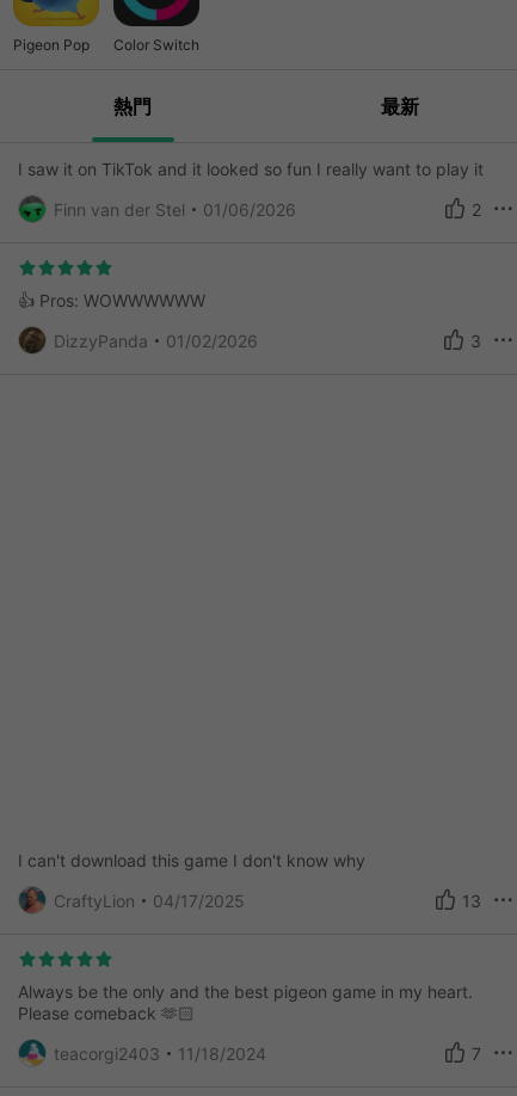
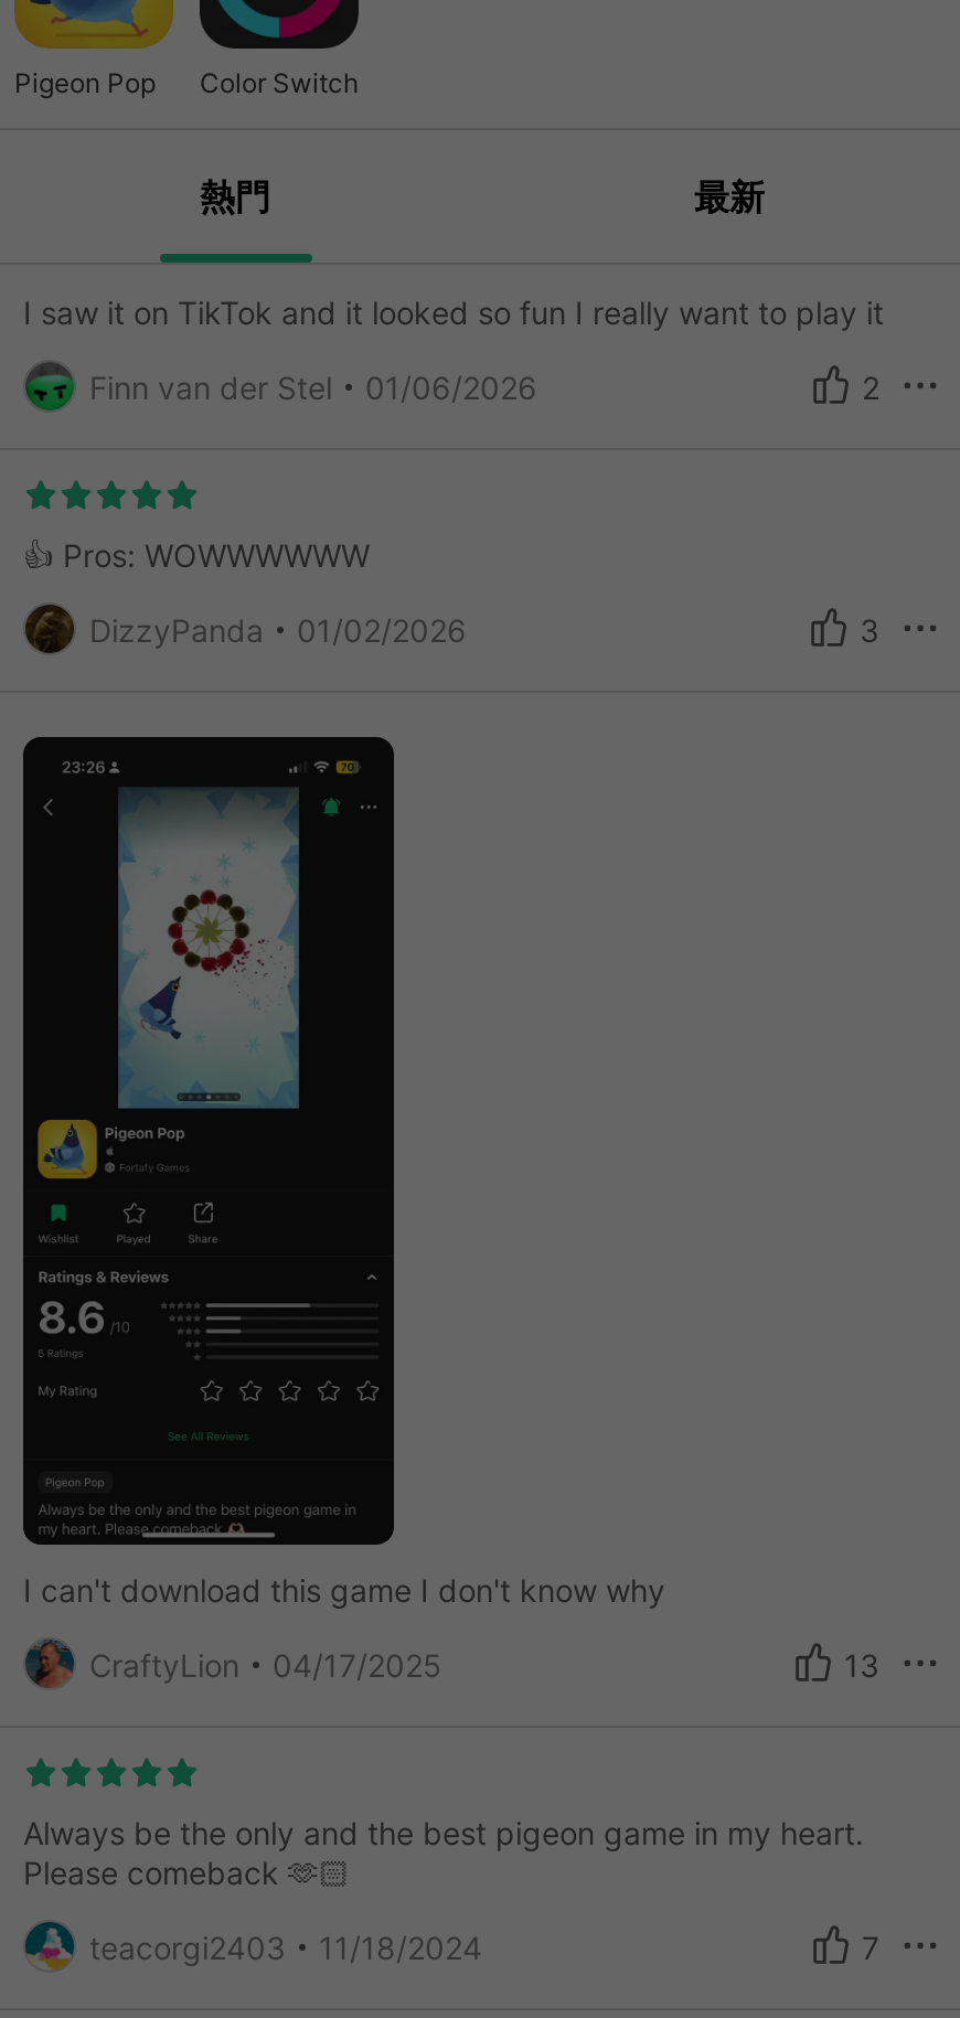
none -> [21,735,396,1547] [image]

